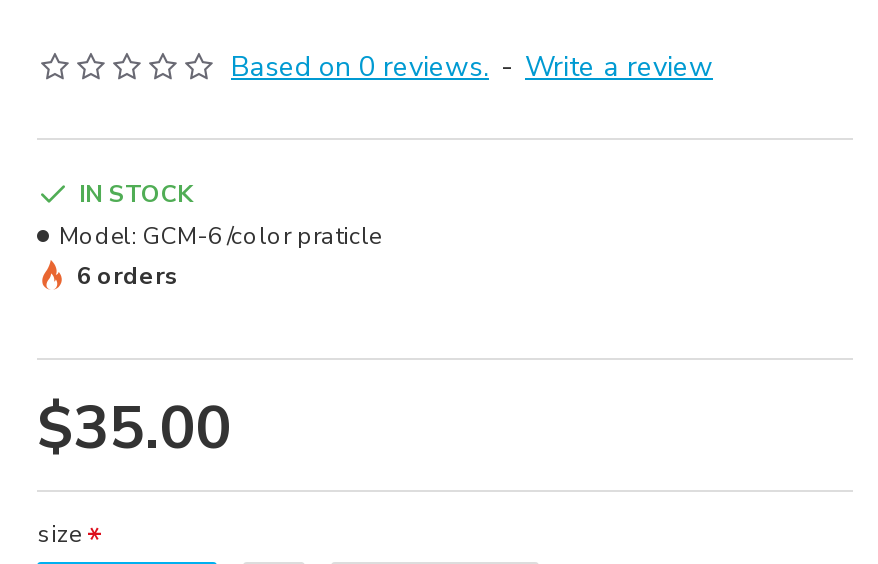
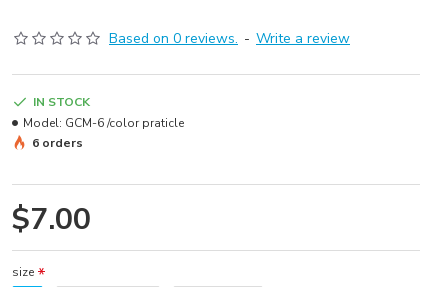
[37,388,231,470] $35.00 -> [12,199,91,240] $7.00

